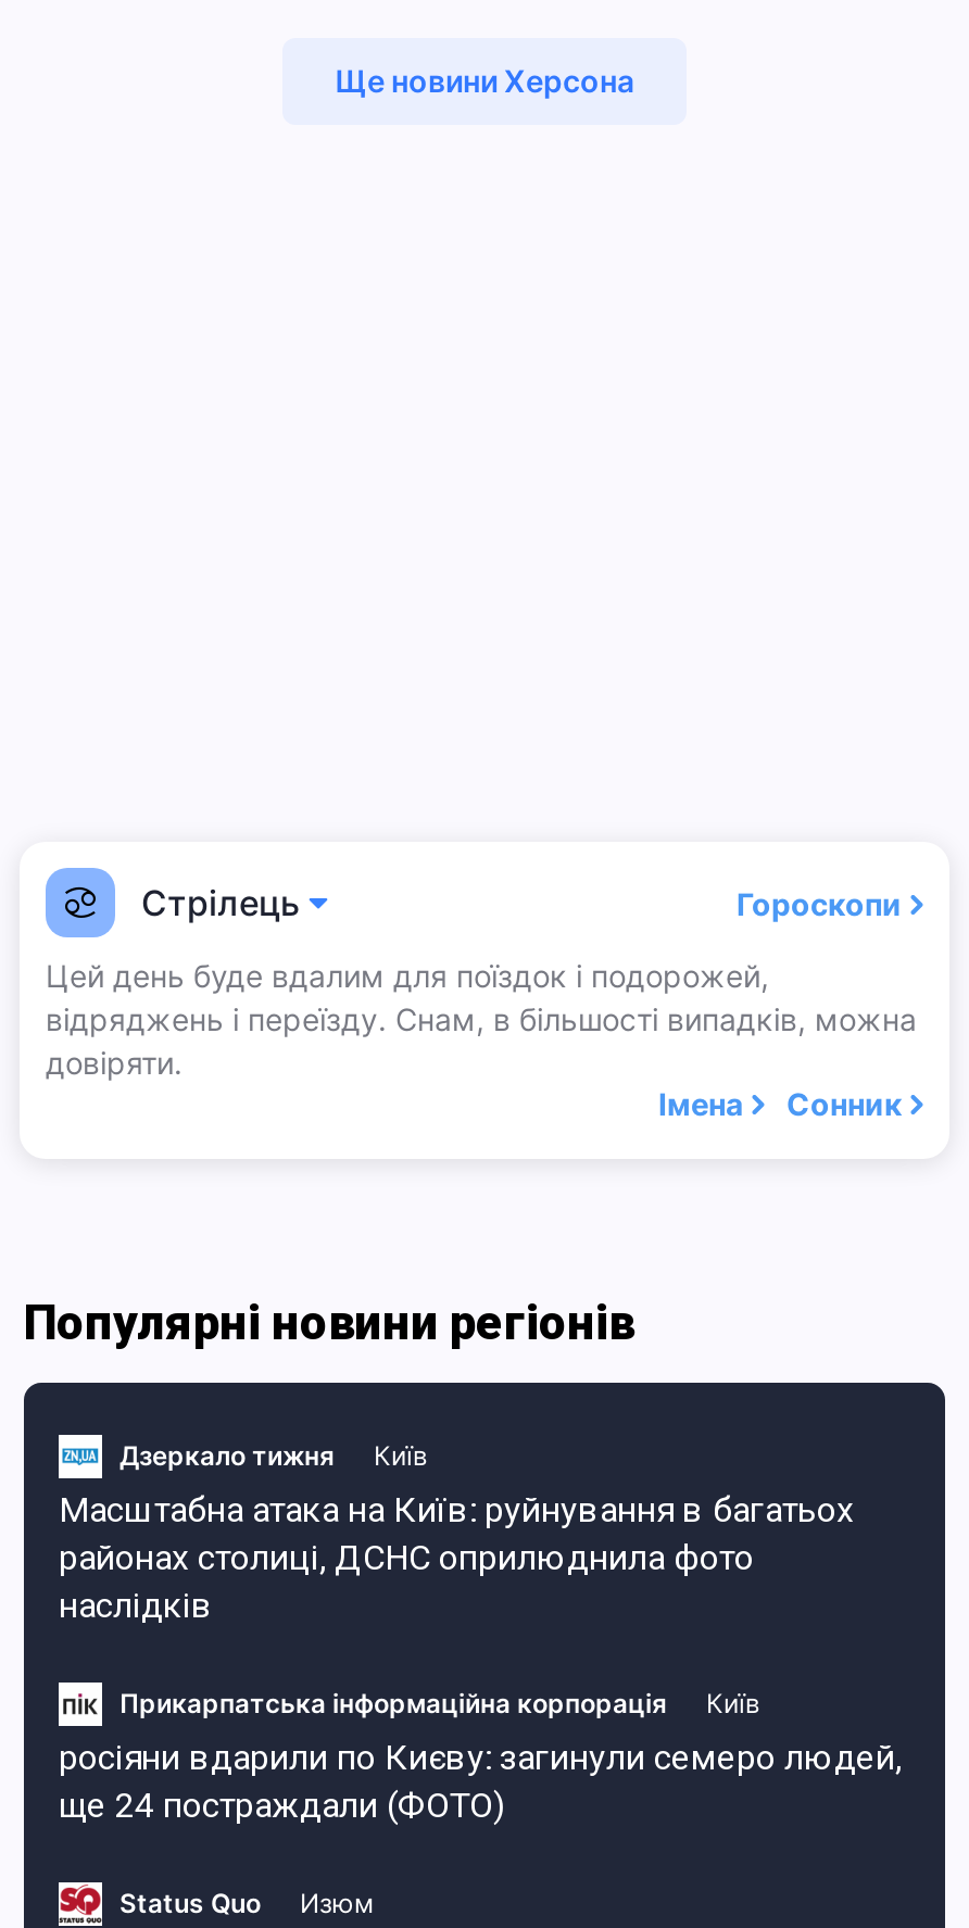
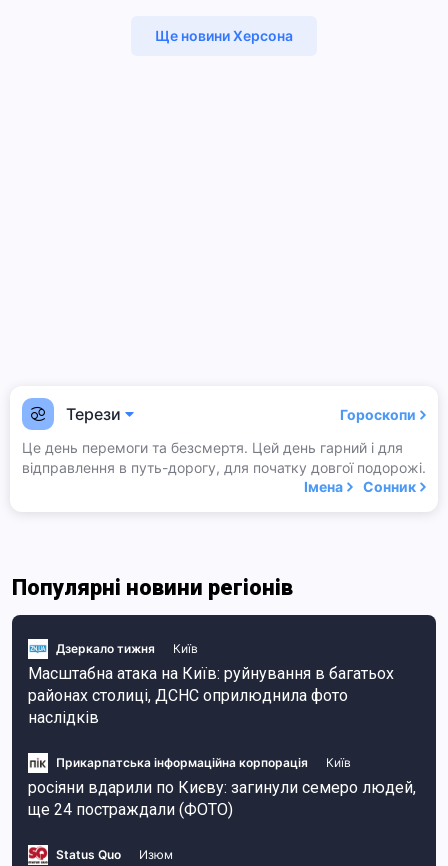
[141,881,300,924] Стрілець -> [66,404,121,424] Терези
[46,957,917,1081] Цей день буде вдалим для поїздок і подорожей, | відряджень і переїзду. Снам, в більшості випадків, можна | довіряти. -> [22,439,426,476] Це день перемоги та безсмертя. Цей день гарний і для | відправлення в путь-дорогу, для початку довгої подорожі.

